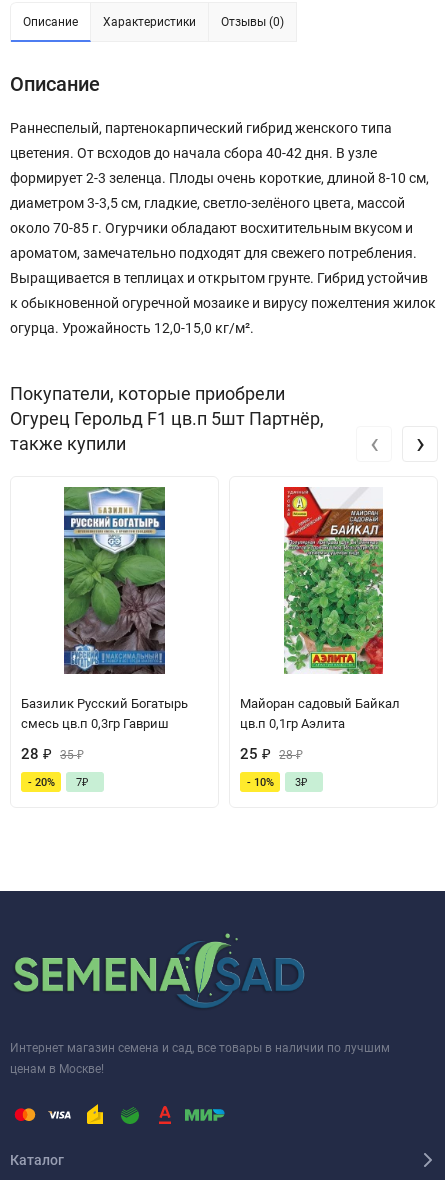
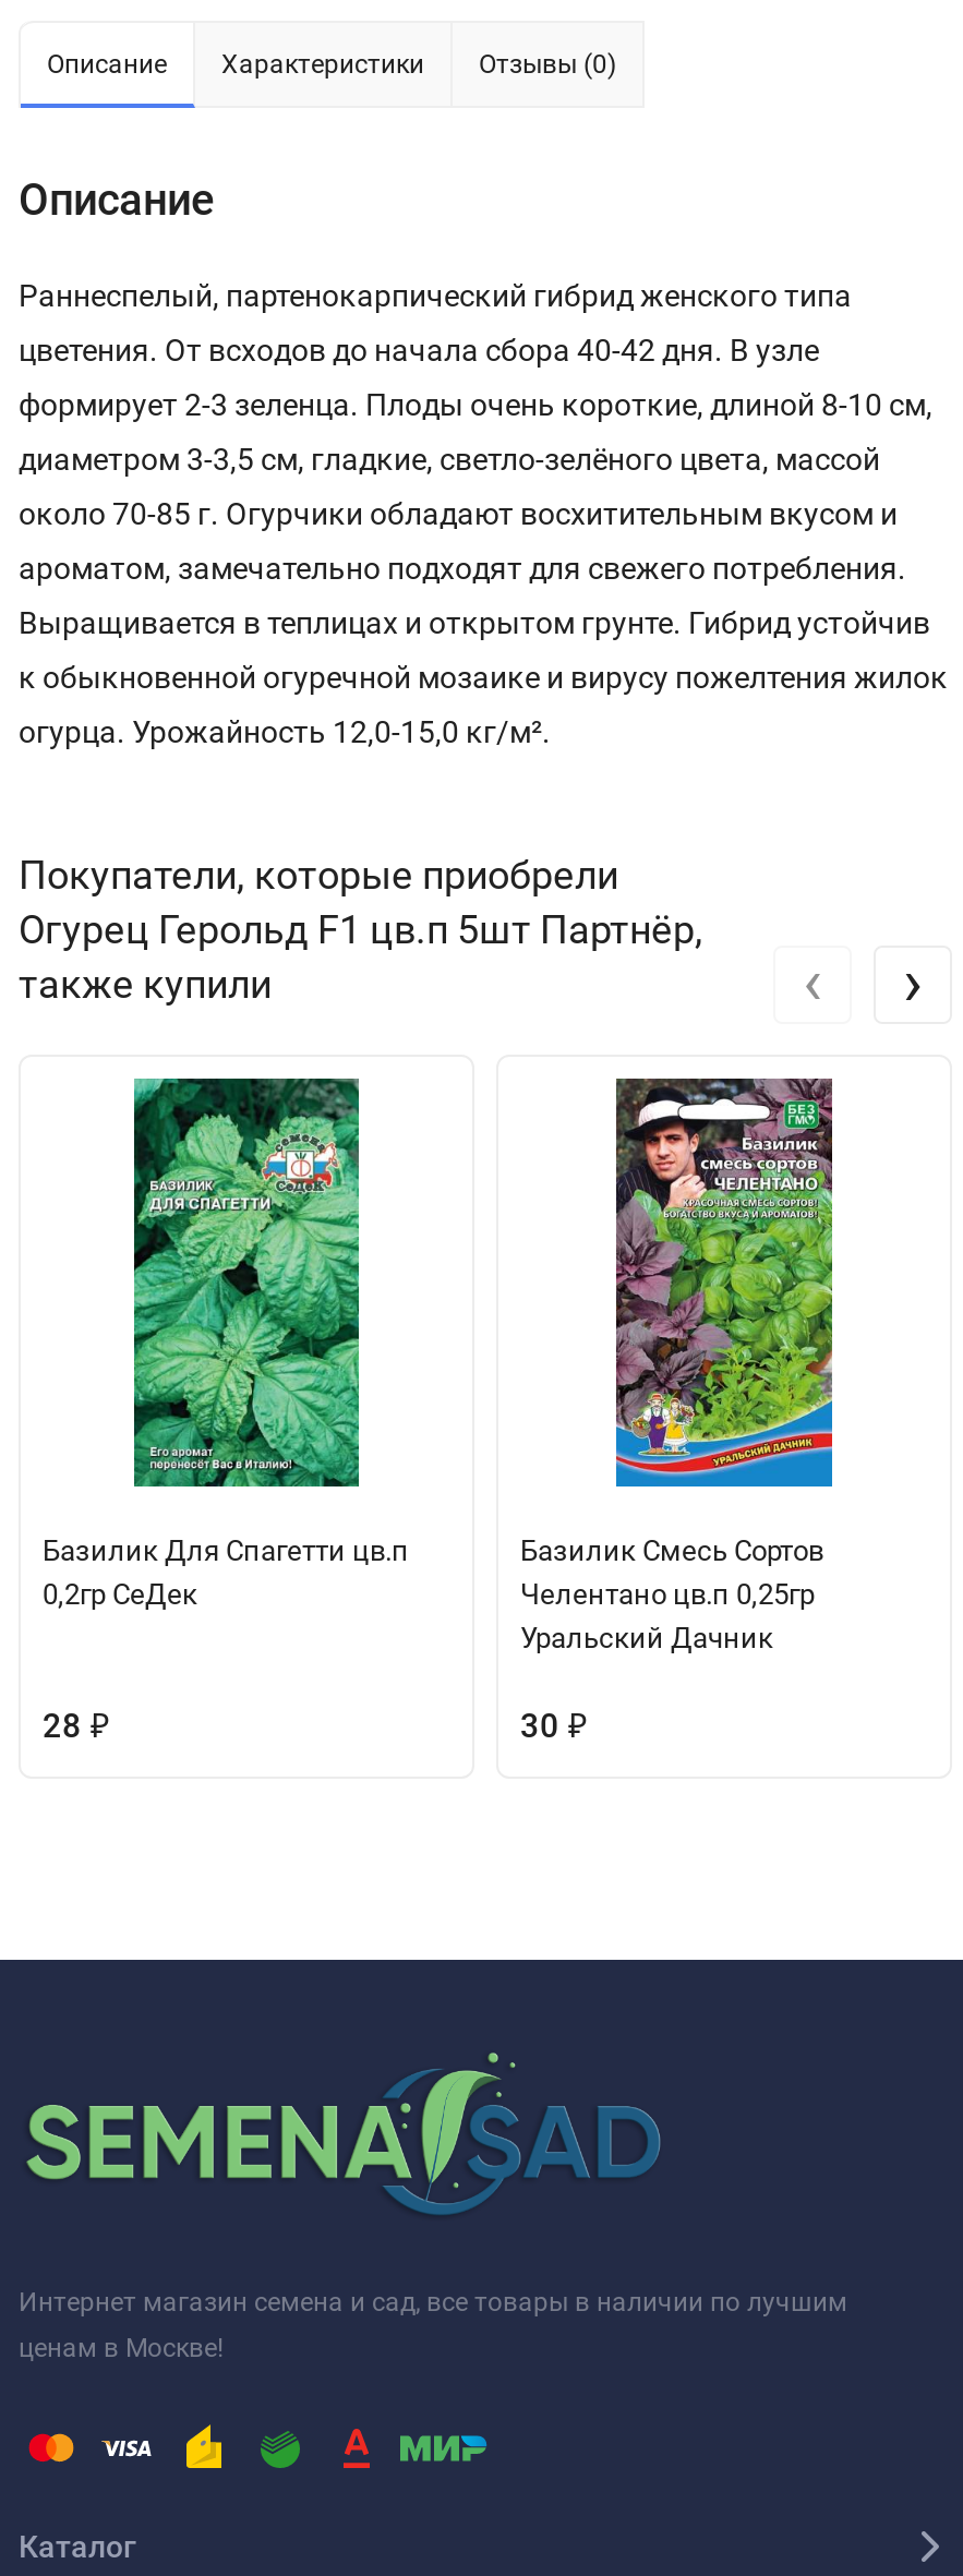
[21,486,188,788] [image] | Базилик Русский Богатырь | смесь цв.п 0,3гр Гавриш | 28 ₽ 35₽ | - 20% | 7₽ -> [43,1076,409,1746] [image] | Базилик Для Спагетти цв.п | 0,2гр СеДек | 28 ₽
[240,486,400,788] [image] | Майоран садовый Байкал | цв.п 0,1гр Аэлита | 25 ₽ 28₽ | - 10% | 3₽ -> [520,1076,834,1746] [image] | Базилик Смесь Сортов | Челентано цв.п 0,25гр | Уральский Дачник | 30 ₽

